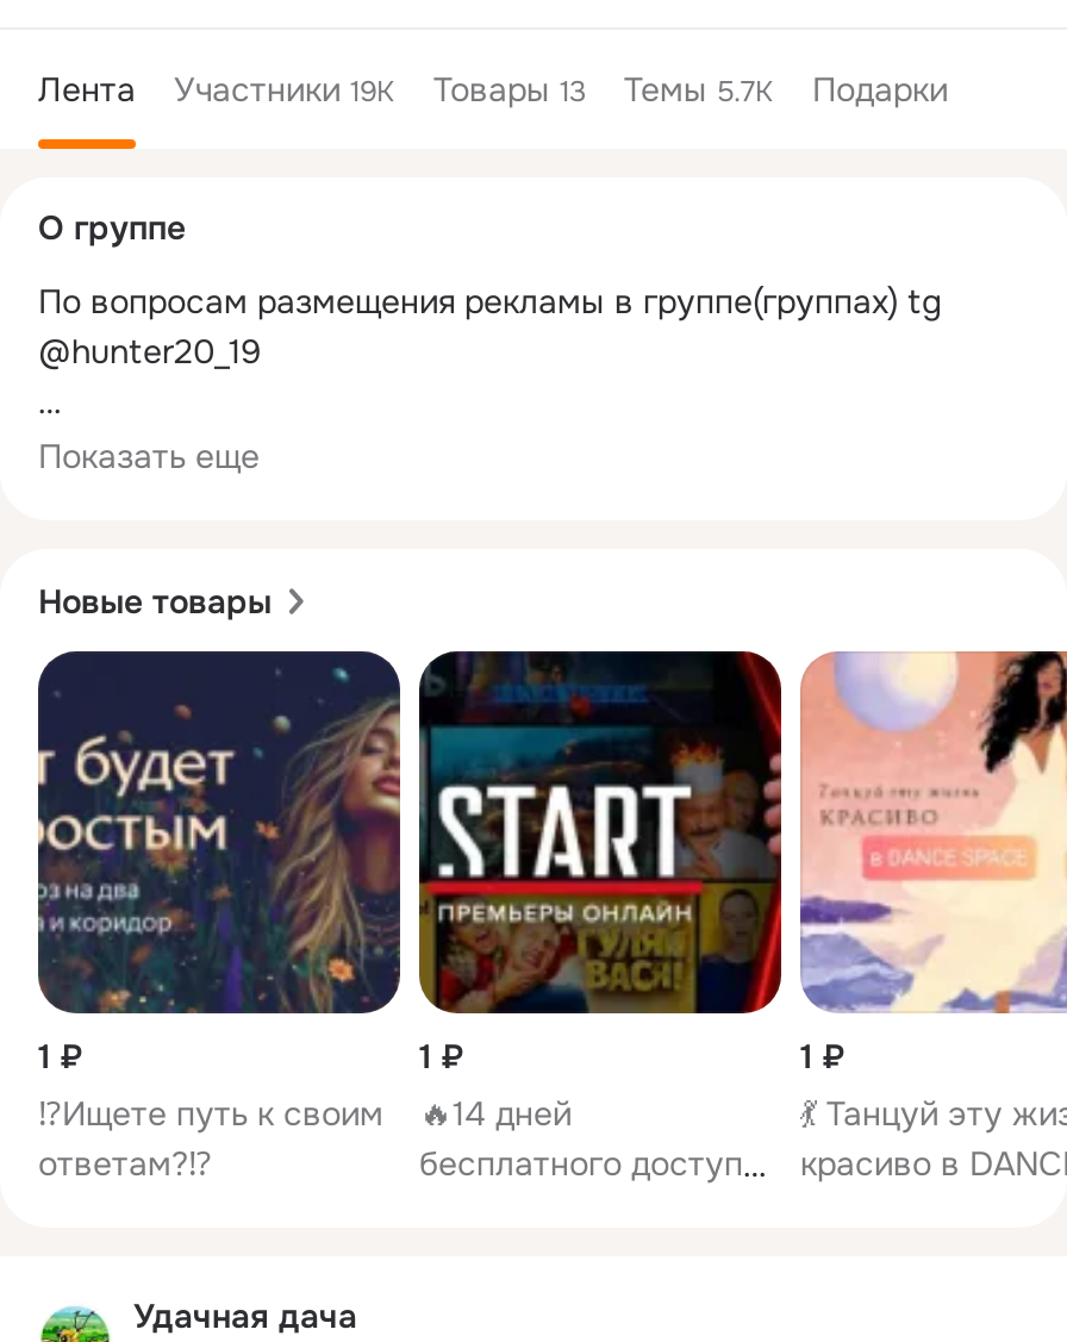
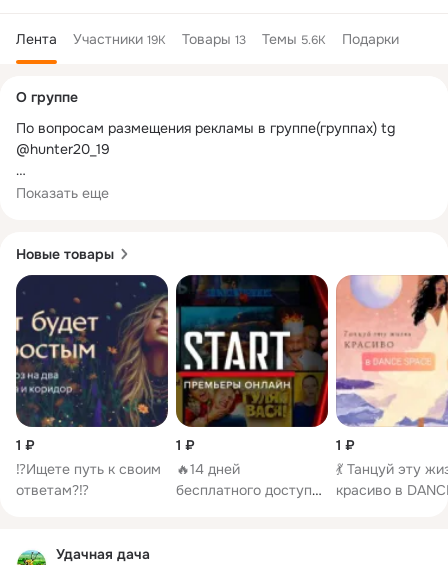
[38,68,948,111] Лента Участники 19K Товары 13 Темы 5.7K Подарки -> [16,30,399,48] Лента Участники 19K Товары 13 Темы 5.6K Подарки

